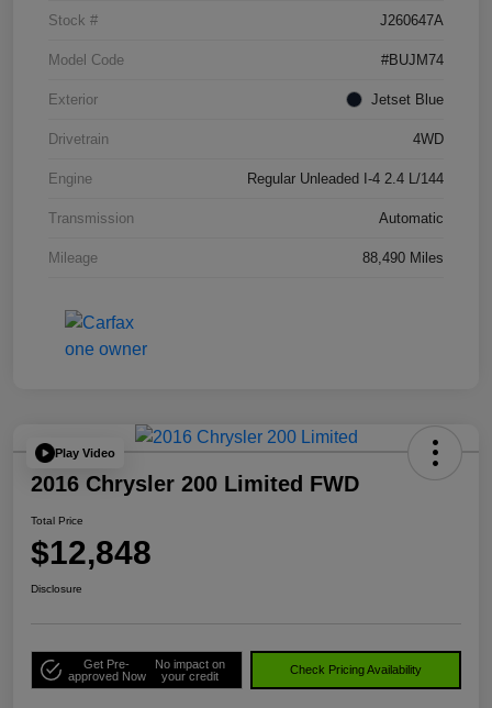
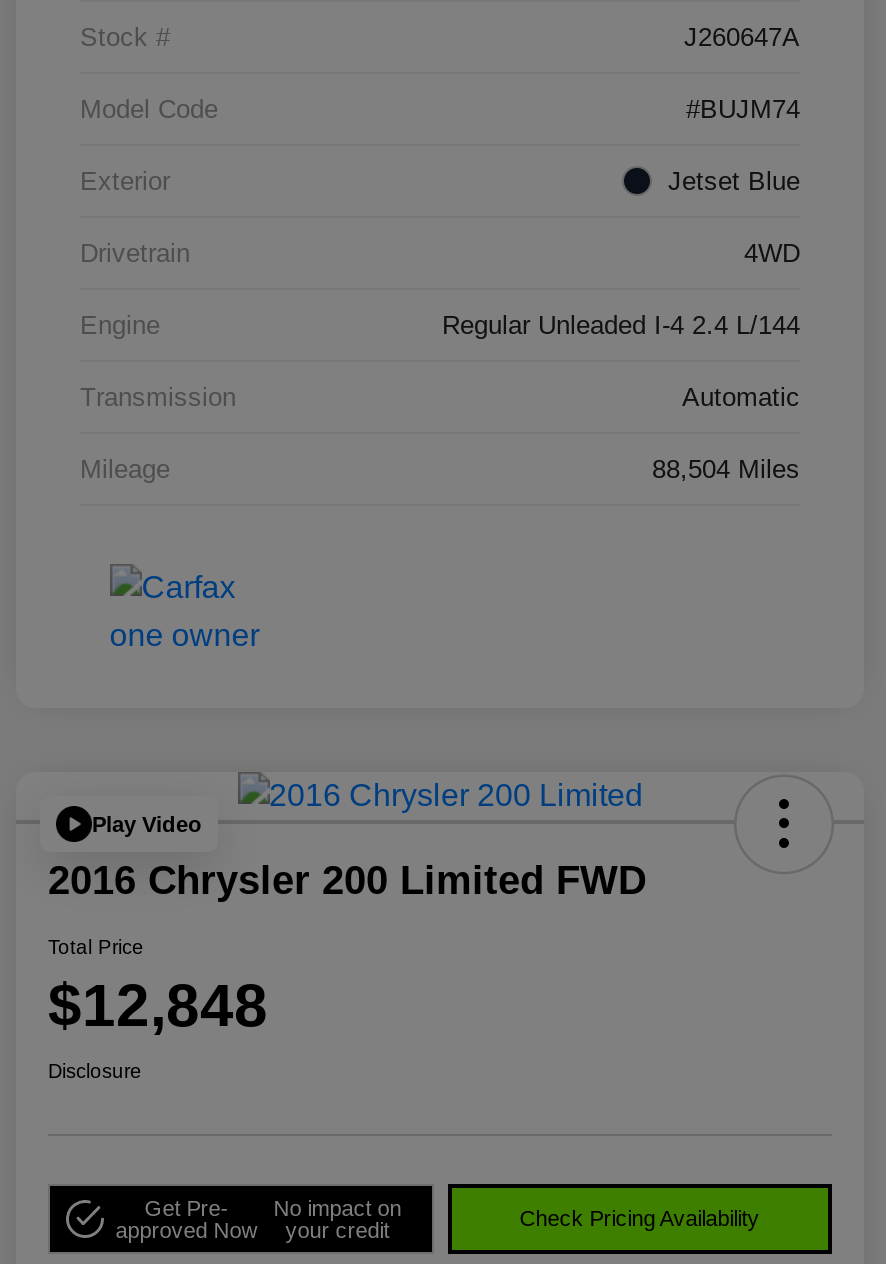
[362,250,444,266] 88,490 Miles -> [652,454,800,484] 88,504 Miles

